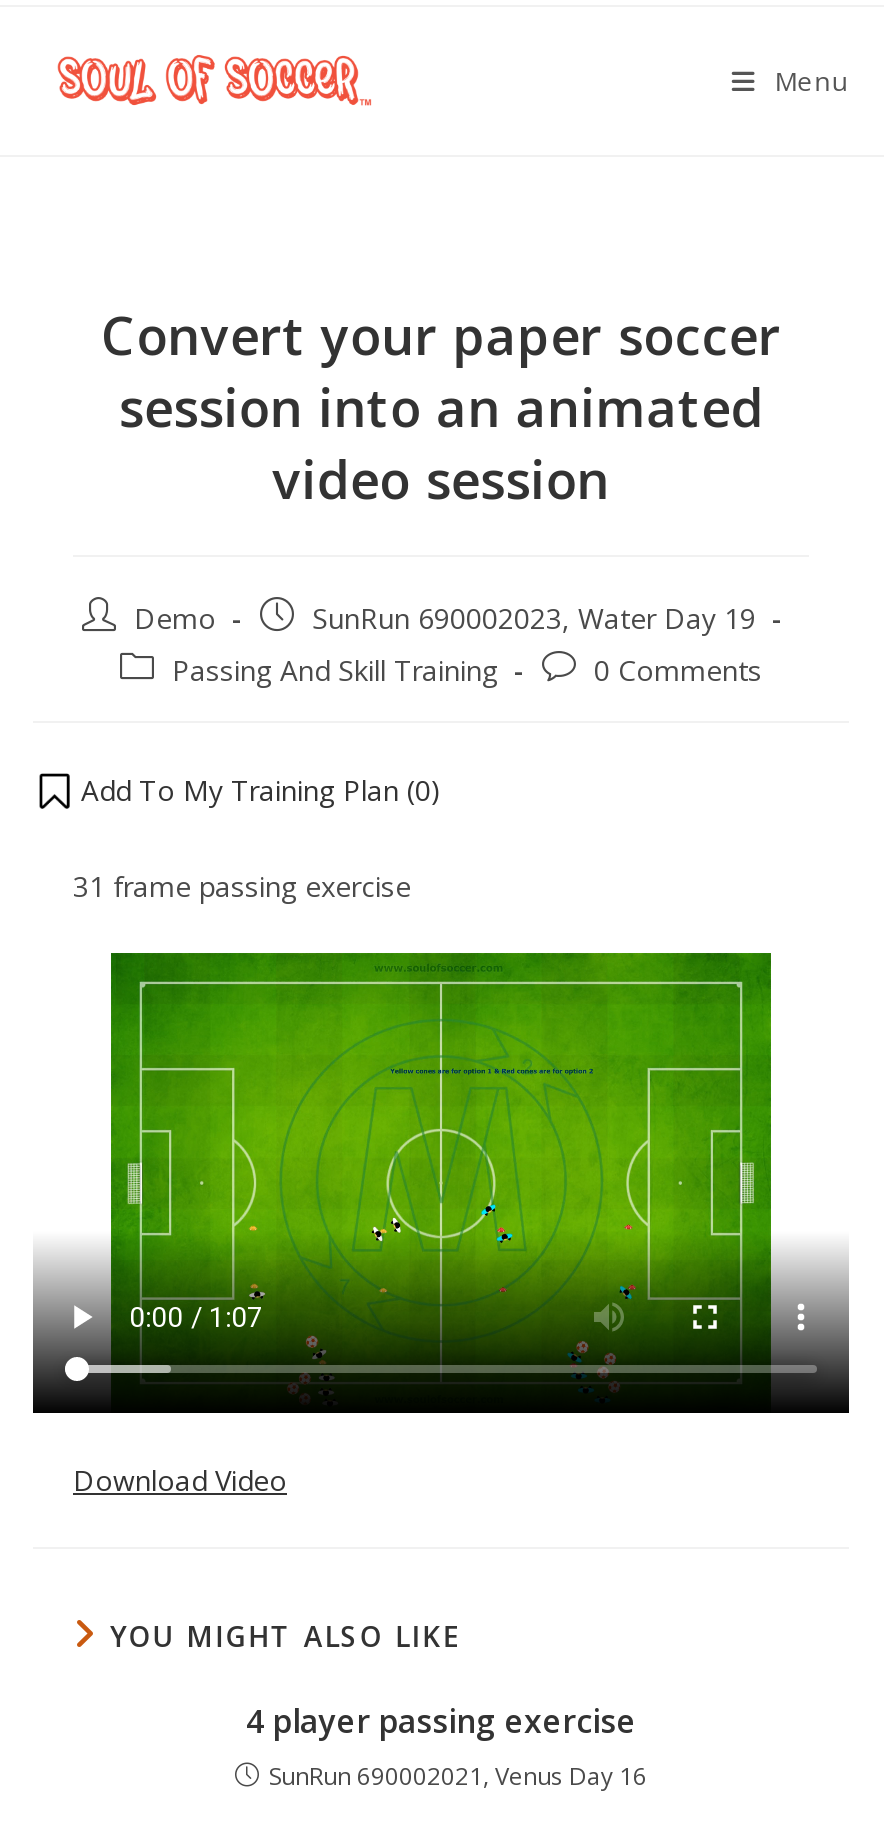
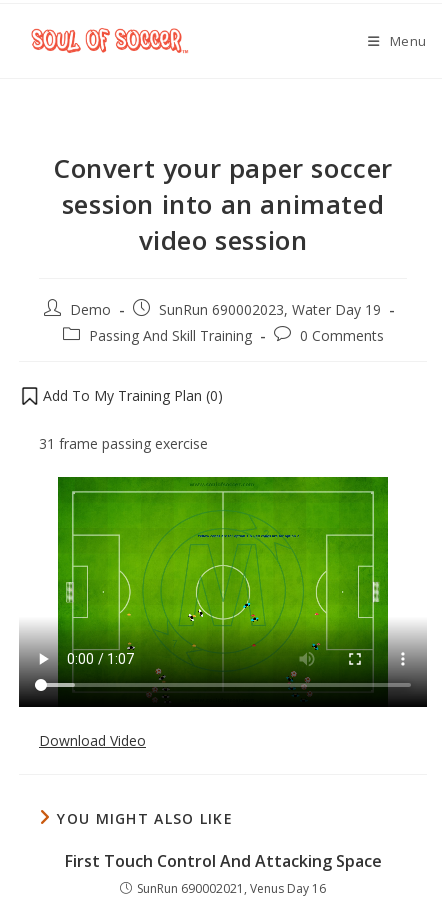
[246,1698,636,1742] 4 player passing exercise -> [64,849,381,871] First Touch Control And Attacking Space

